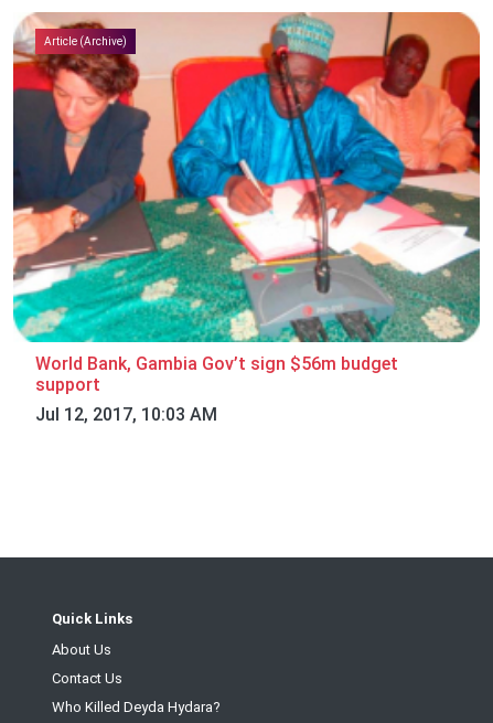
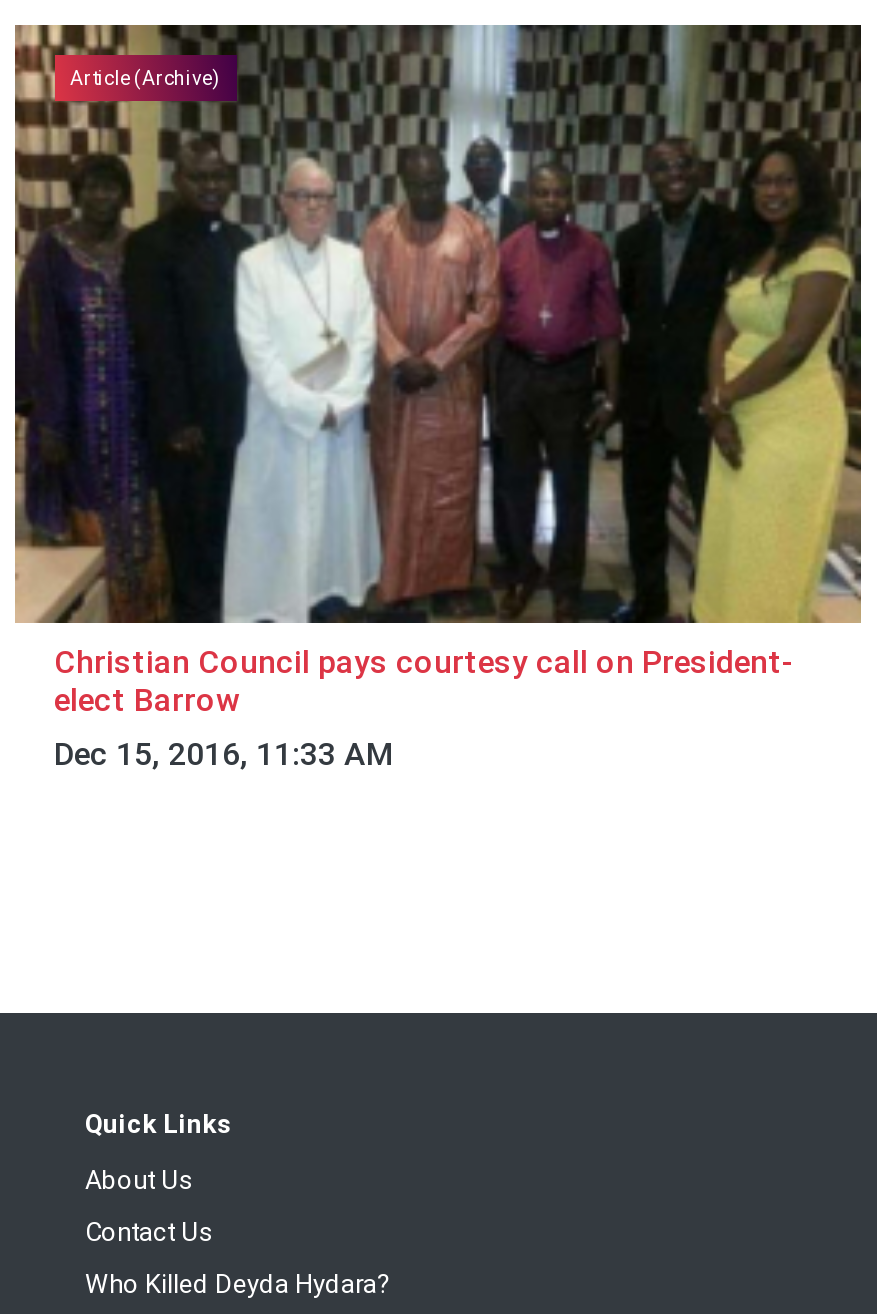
[12,11,481,425] [image] | World Bank, Gambia Gov’t sign $56m budget | support | Jul 12, 2017, 10:03 AM -> [13,22,863,773] [image] | Christian Council pays courtesy call on President- | elect Barrow | Dec 15, 2016, 11:33 AM

